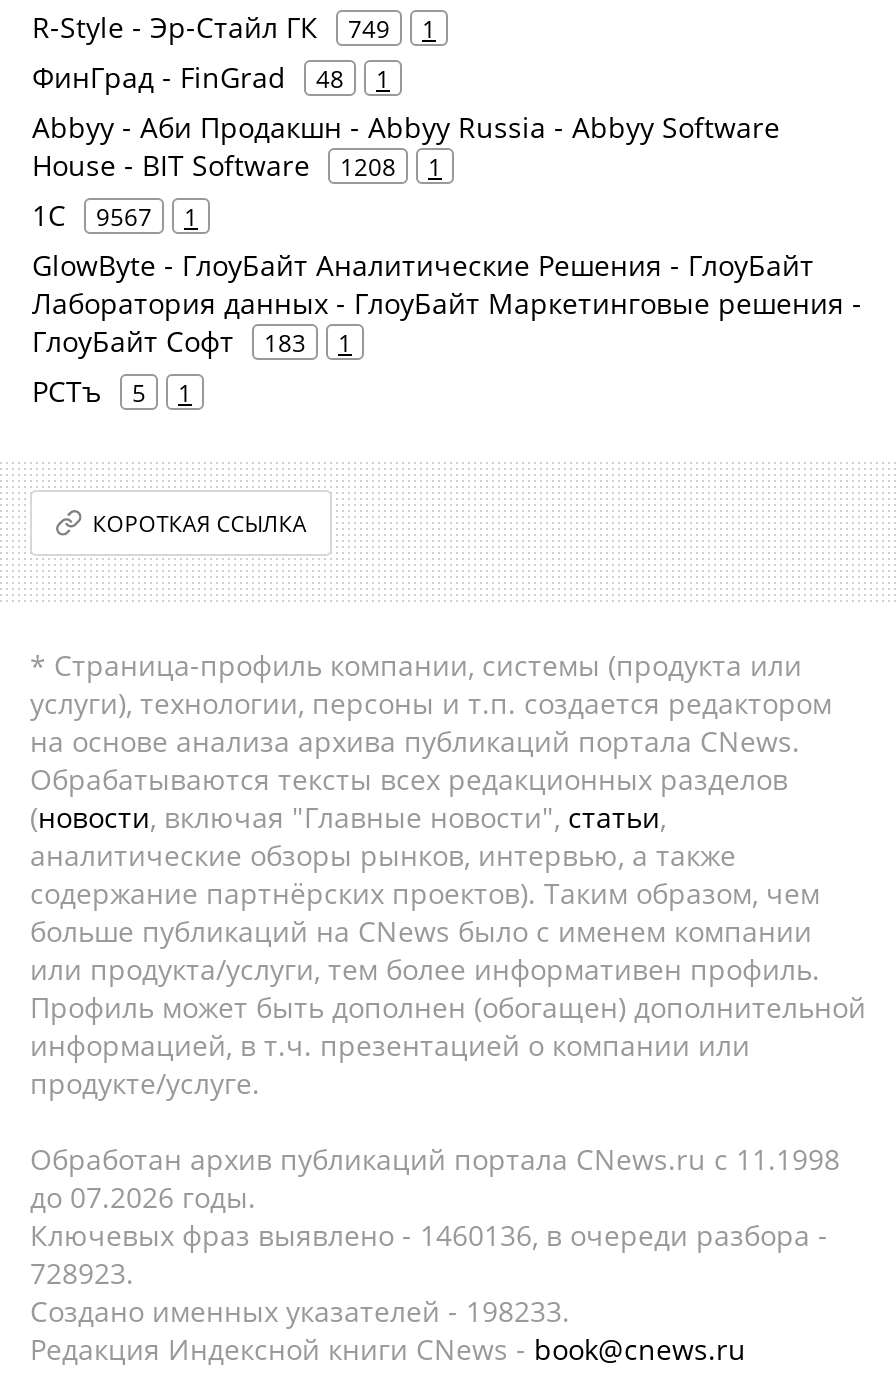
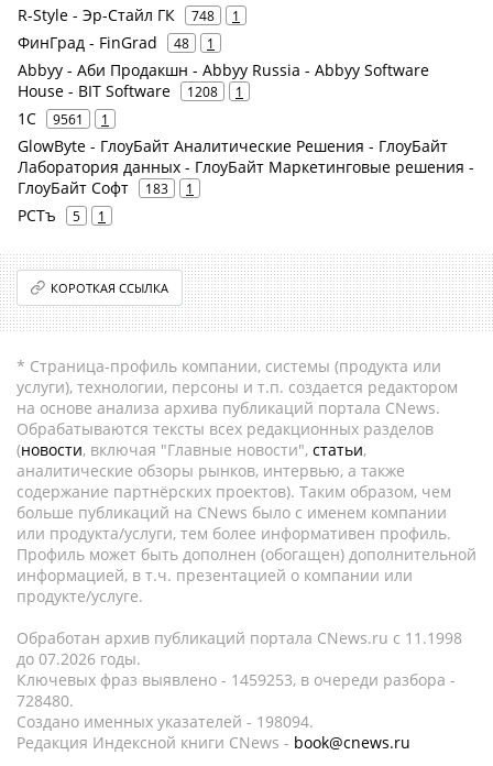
[32,8,436,46] R-Style - Эр-Стайл ГК 749 1 -> [18,4,240,25] R-Style - Эр-Стайл ГК 748 1
[32,196,198,234] 1С 9567 1 -> [18,108,109,129] 1С 9561 1
[30,1216,828,1254] Ключевых фраз выявлено - 1460136, в очереди разбора - -> [17,669,456,690] Ключевых фраз выявлено - 1459253, в очереди разбора -
[30,1254,134,1292] 728923. -> [17,690,74,711] 728480.
[30,1292,570,1330] Создано именных указателей - 198233. -> [17,711,314,732] Создано именных указателей - 198094.

